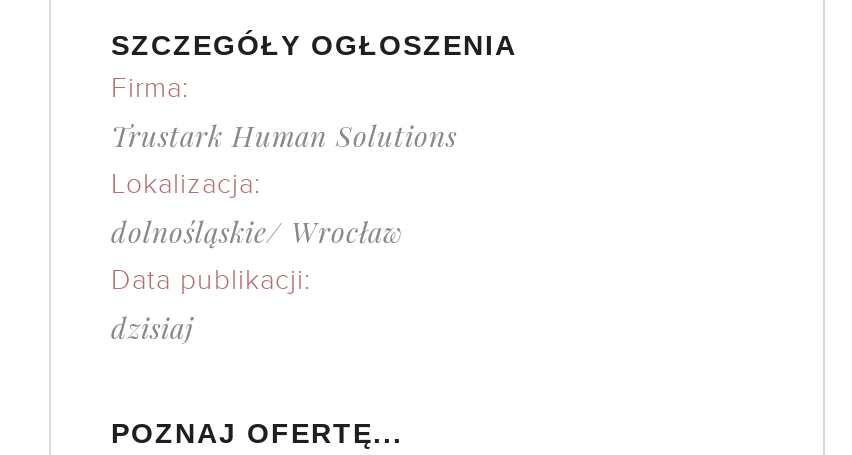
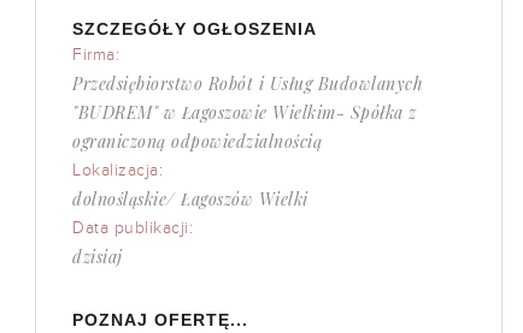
[111,117,457,155] Trustark Human Solutions -> [72,72,423,153] Przedsiębiorstwo Robót i Usług Budowlanych | "BUDREM" w Łagoszowie Wielkim- Spółka z | ograniczoną odpowiedzialnością
[111,213,404,251] dolnośląskie/ Wrocław -> [72,188,308,210] dolnośląskie/ Łagoszów Wielki

